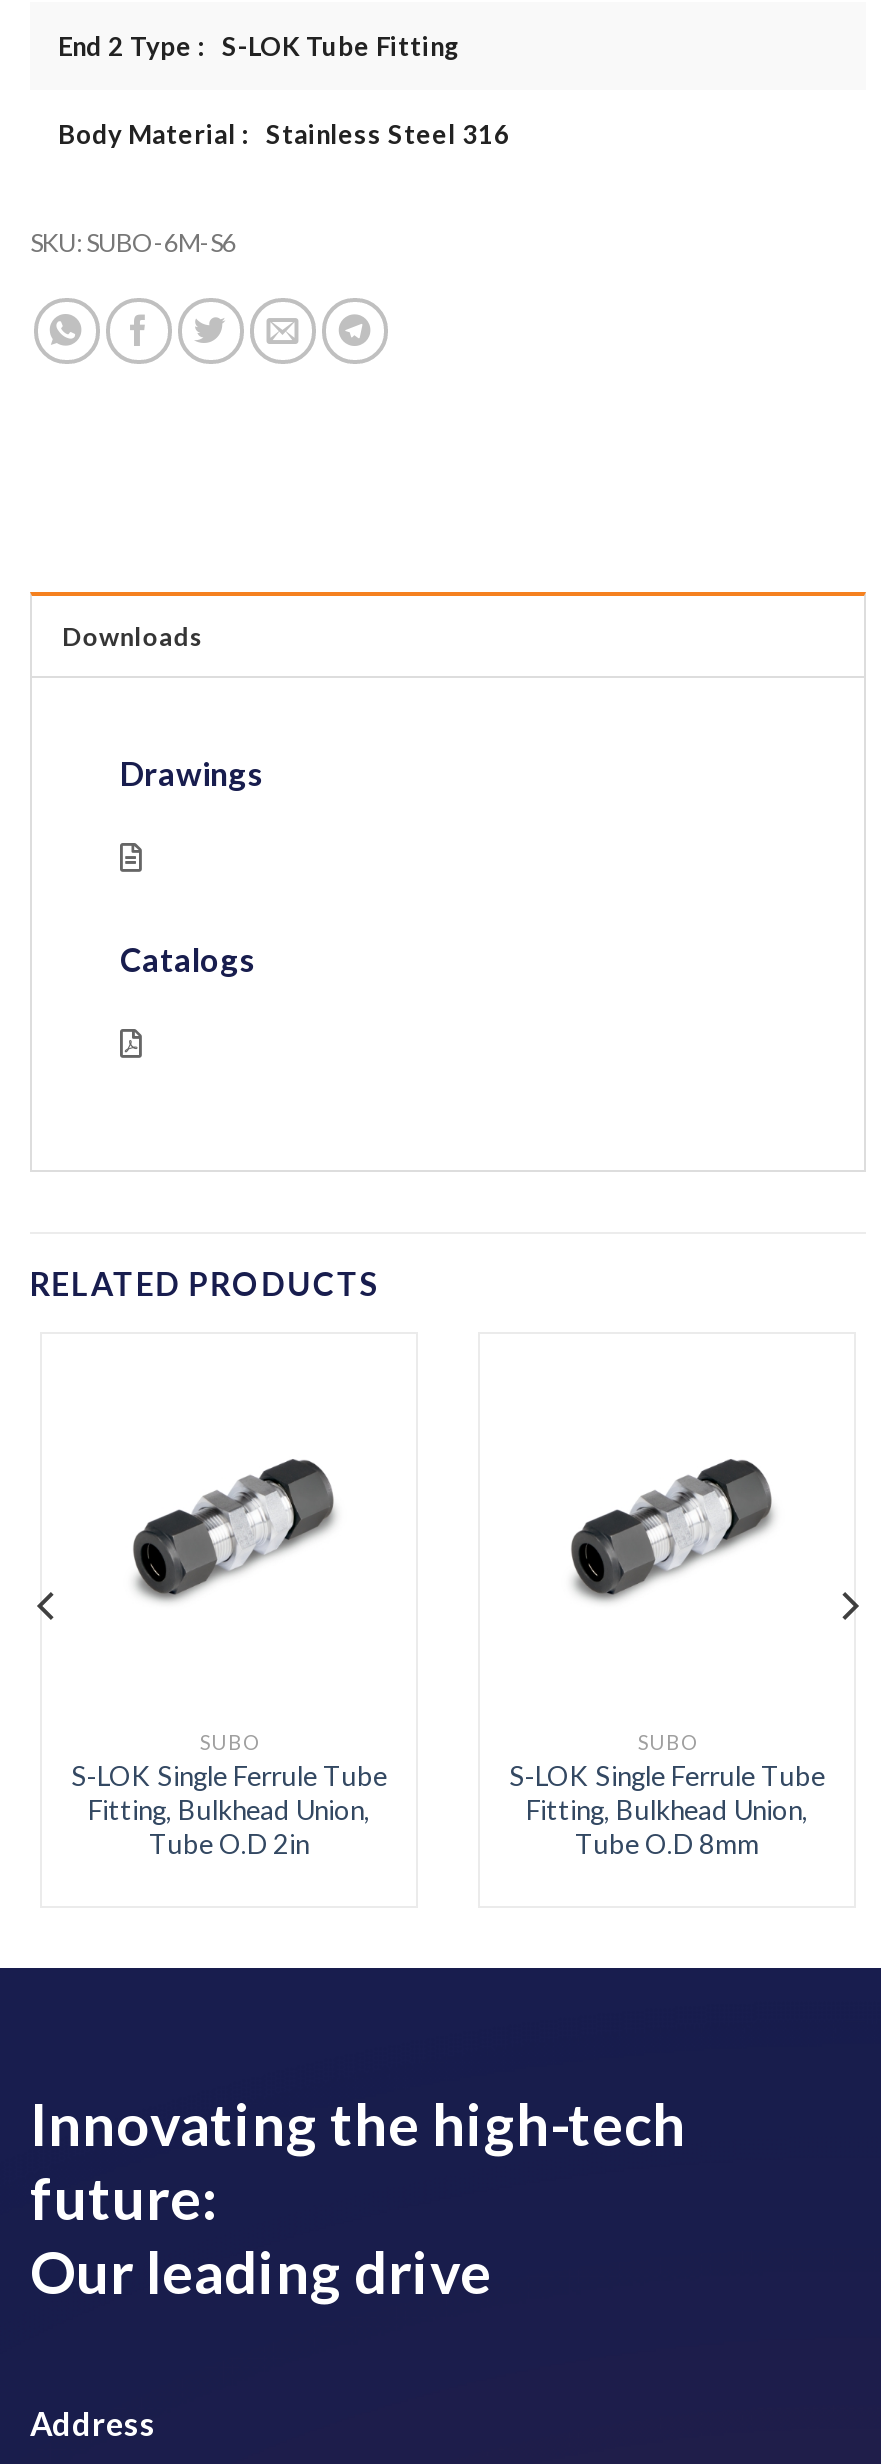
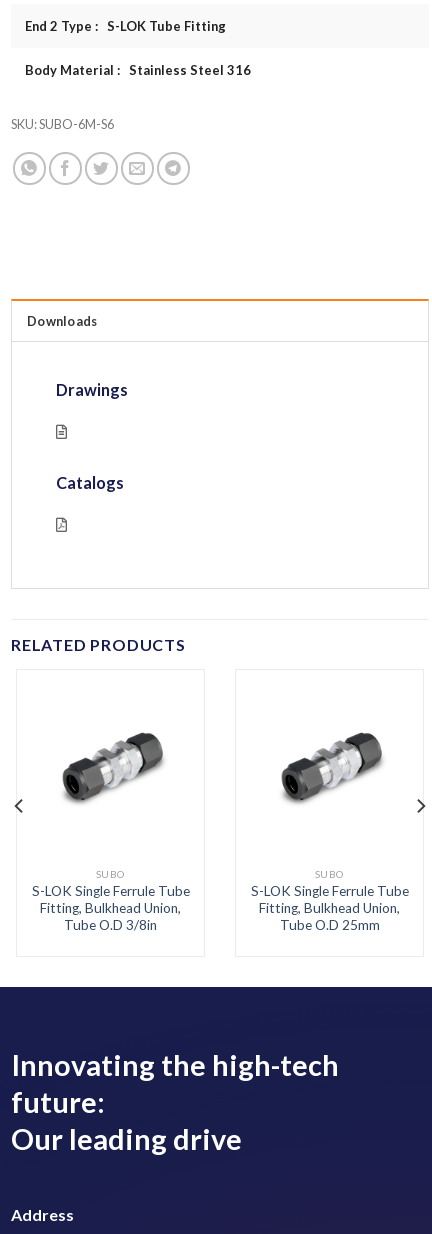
[149,1827,309,1859] Tube O.D 2in -> [64,917,157,933] Tube O.D 3/8in
[575,1827,759,1859] Tube O.D 8mm -> [279,917,379,933] Tube O.D 25mm

